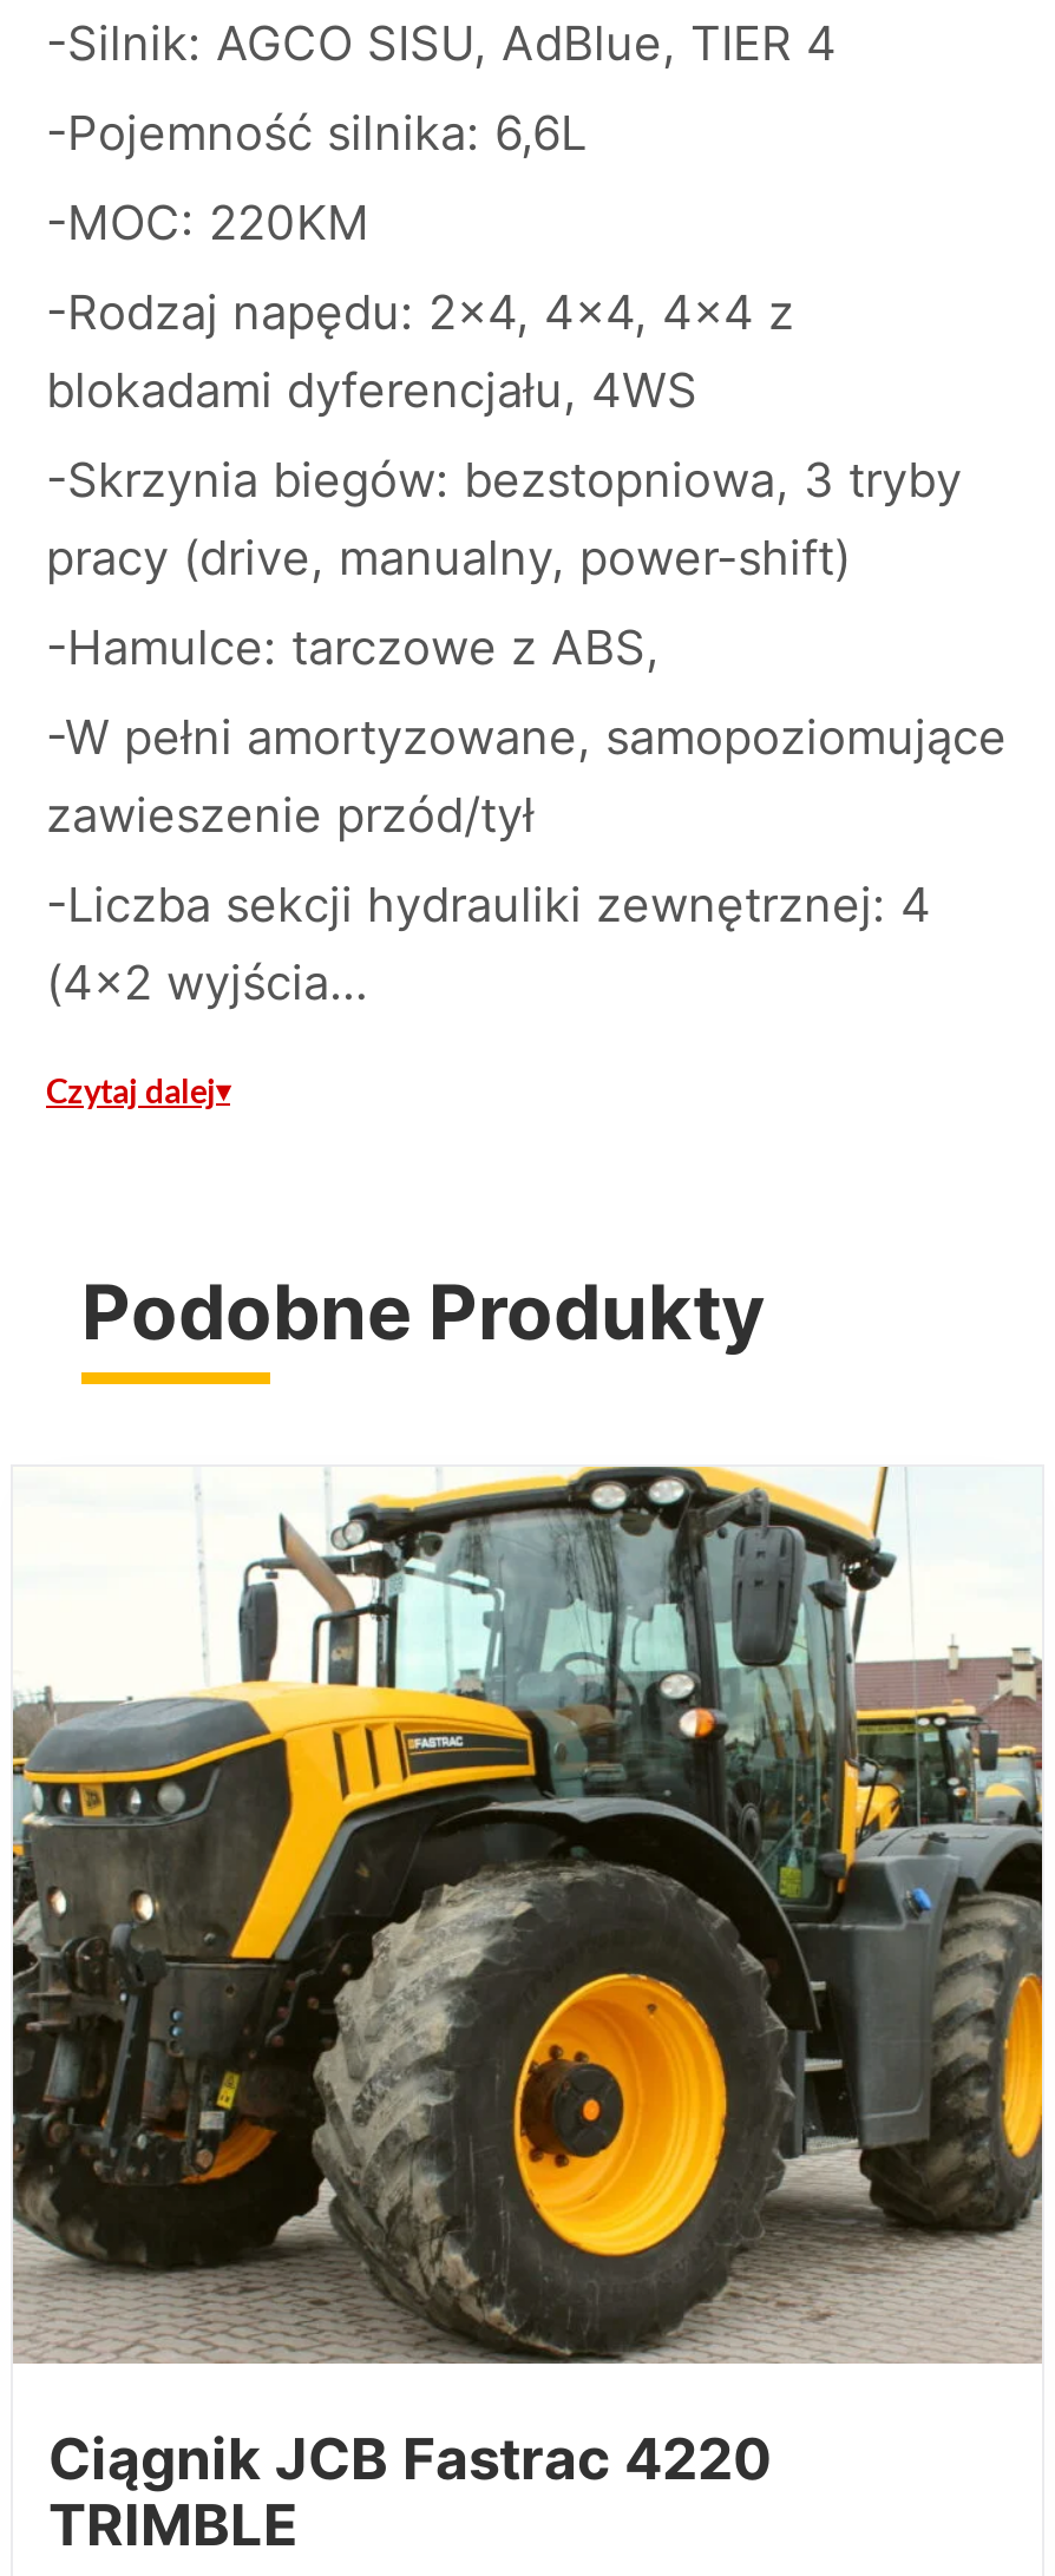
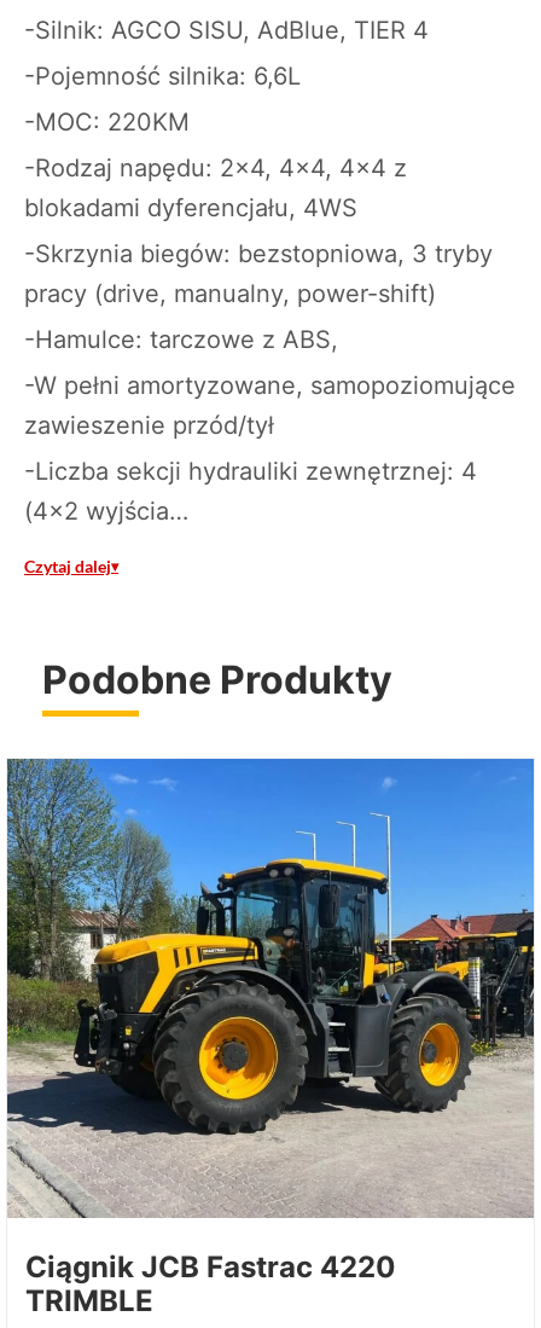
[11,1464,1044,2364] [image] -> [6,758,535,1218] [image]

